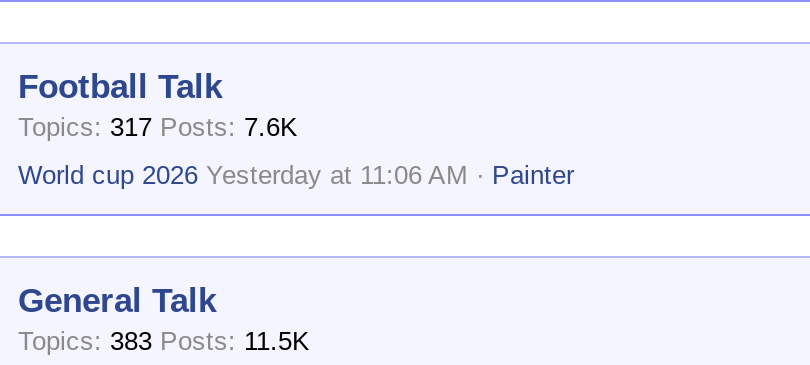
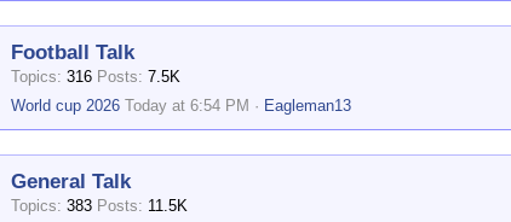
[18,112,298,142] Topics 317 Posts 7.6K -> [11,68,180,86] Topics 316 Posts 7.5K
[18,160,574,190] World cup 2026 Yesterday at 11:06 AM | Painter -> [11,97,351,115] World cup 2026 Today at 6:54 PM | Eagleman13

